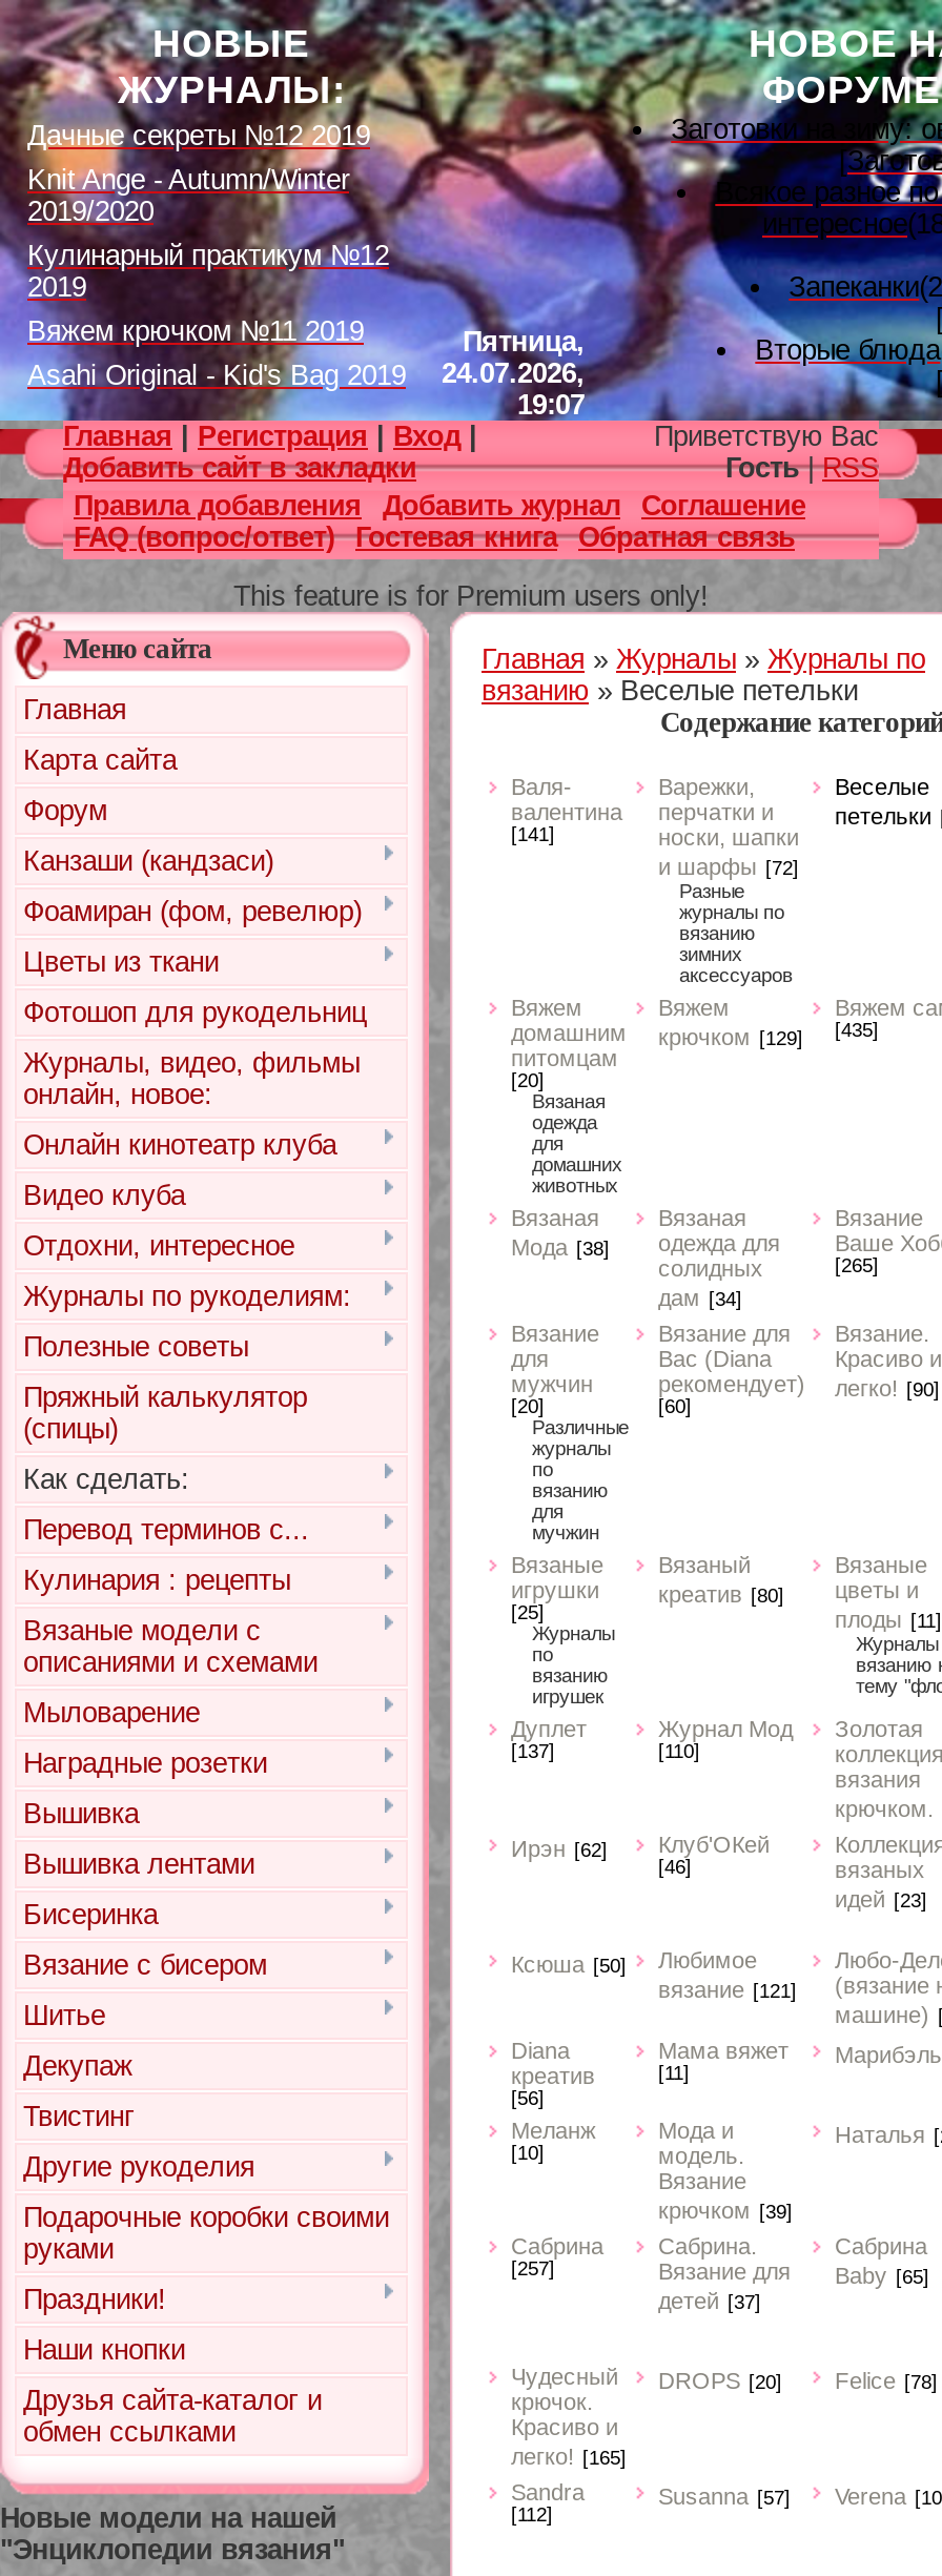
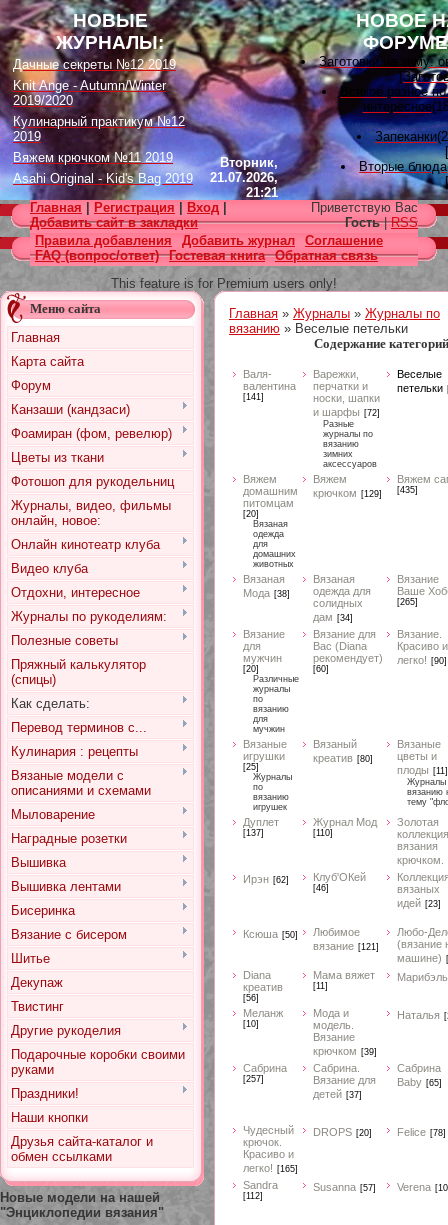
[442,326,585,421] Пятница, | 24.07.2026, | 19:07 -> [210,155,278,200] Вторник, | 21.07.2026, | 21:21

